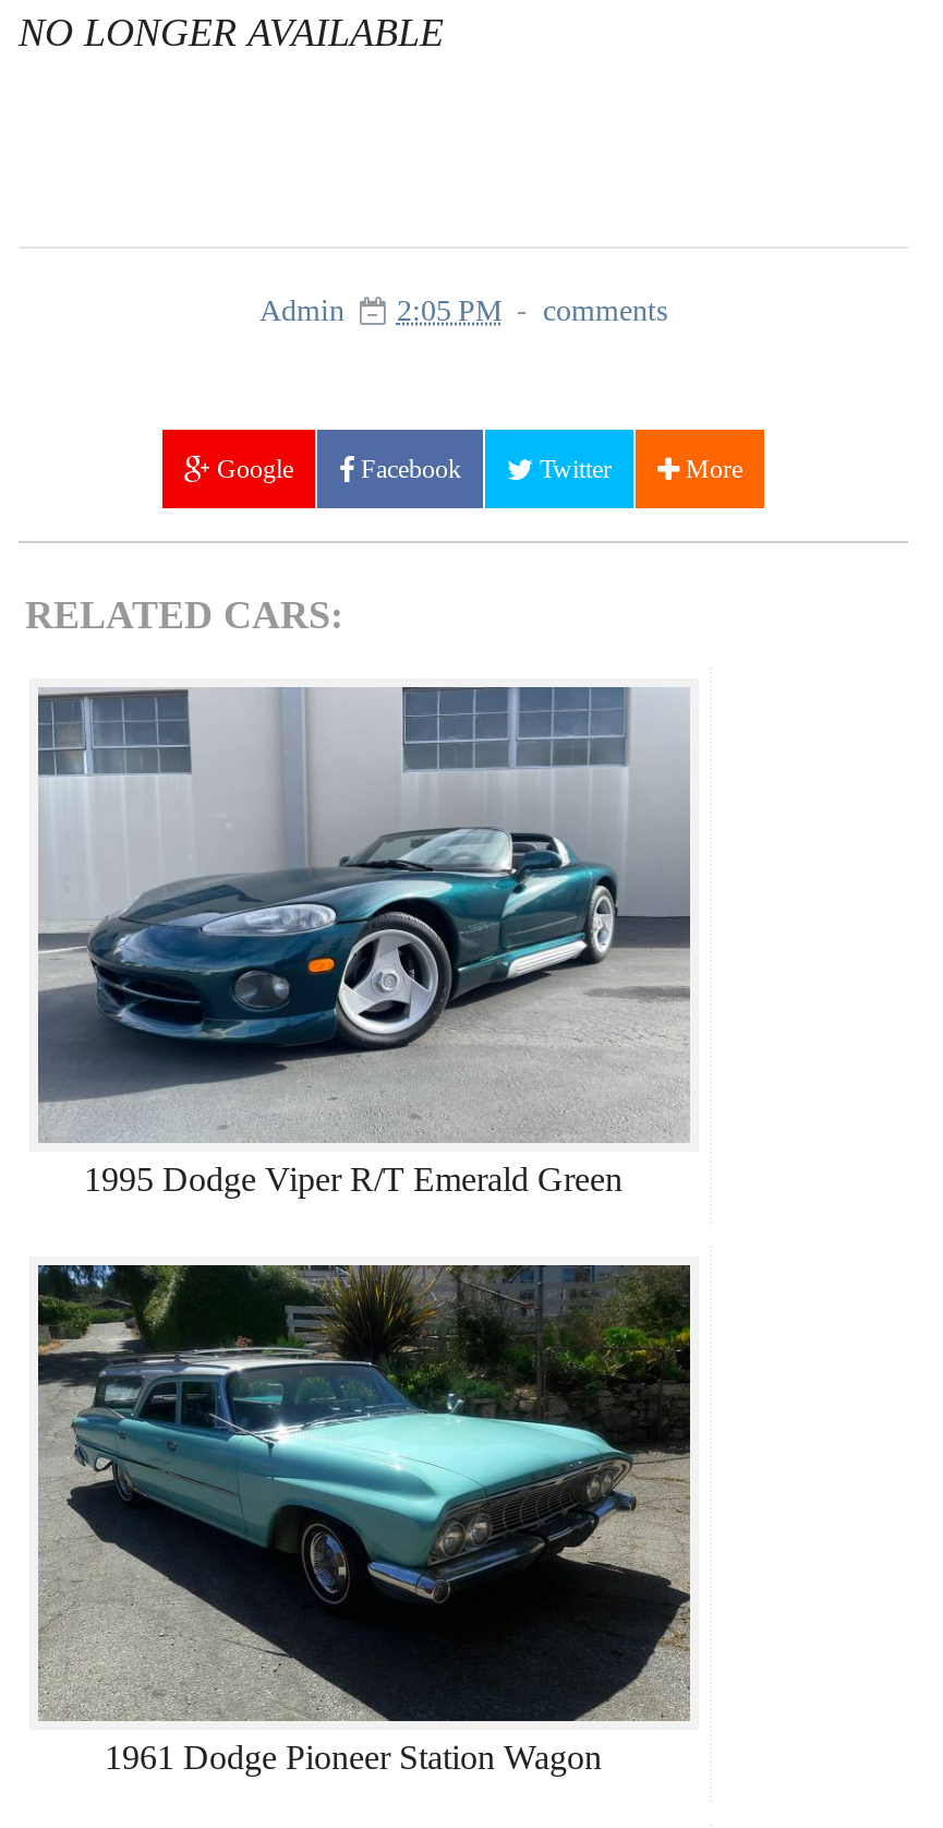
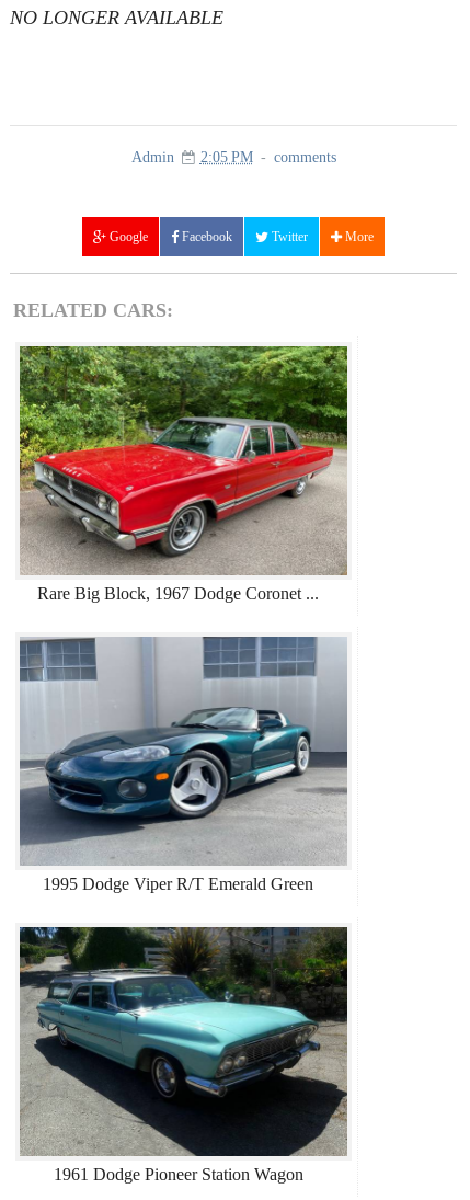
none -> [19,345,348,602] [image] | Rare Big Block, 1967 Dodge Coronet ...

